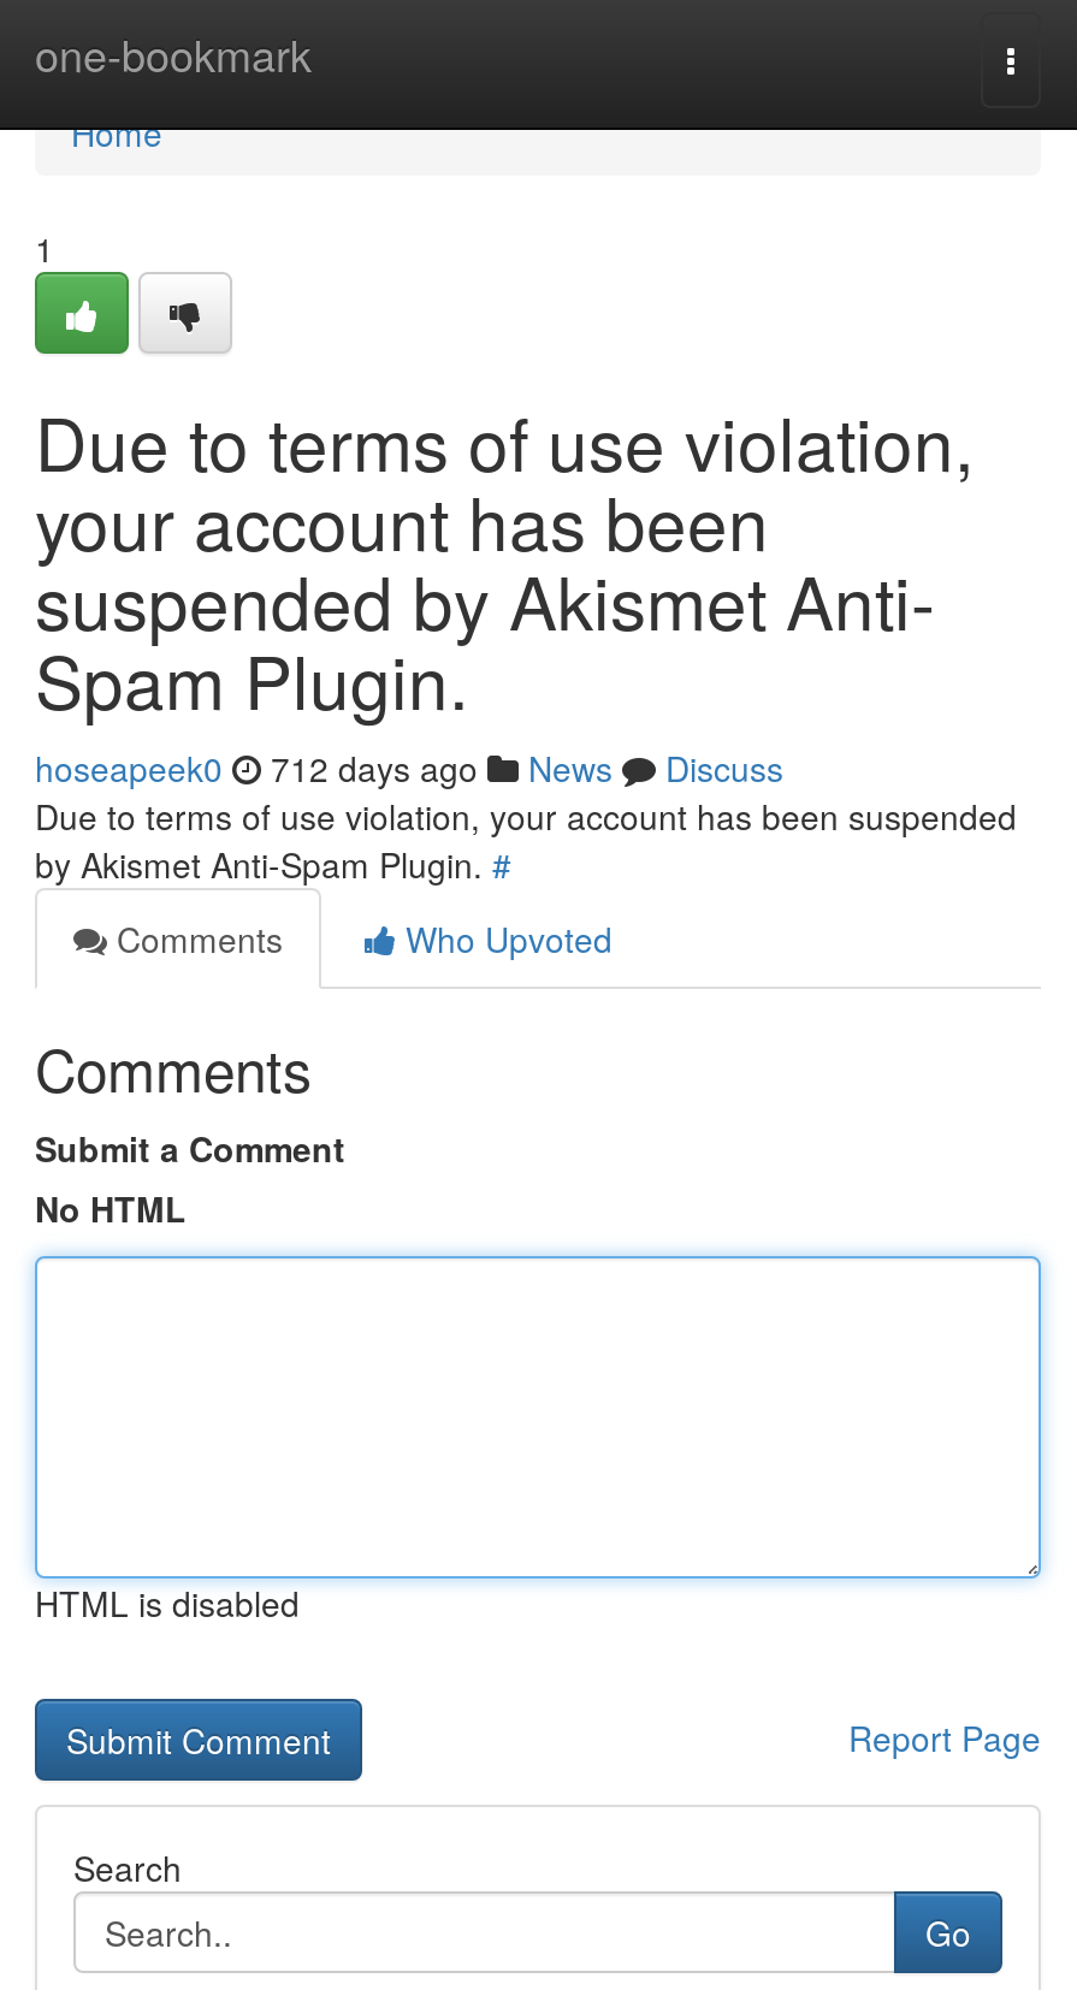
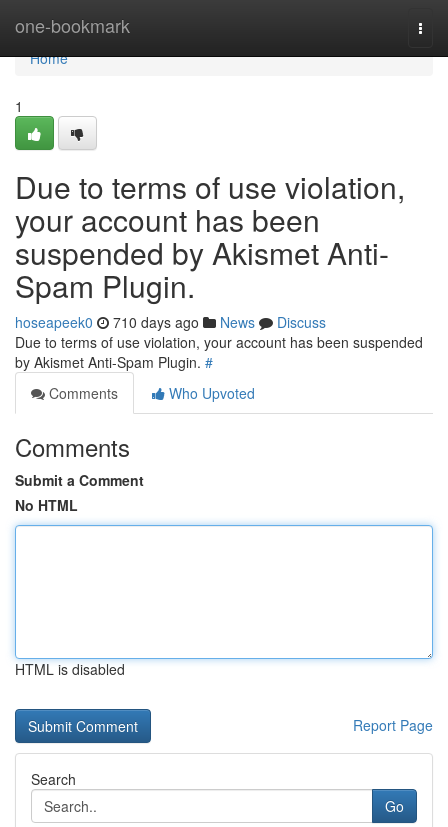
[35,744,783,792] hoseapeek0 712 days ago News Discuss -> [15,312,326,332] hoseapeek0 710 days ago News Discuss

